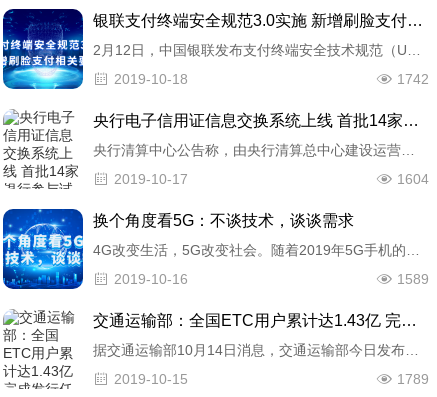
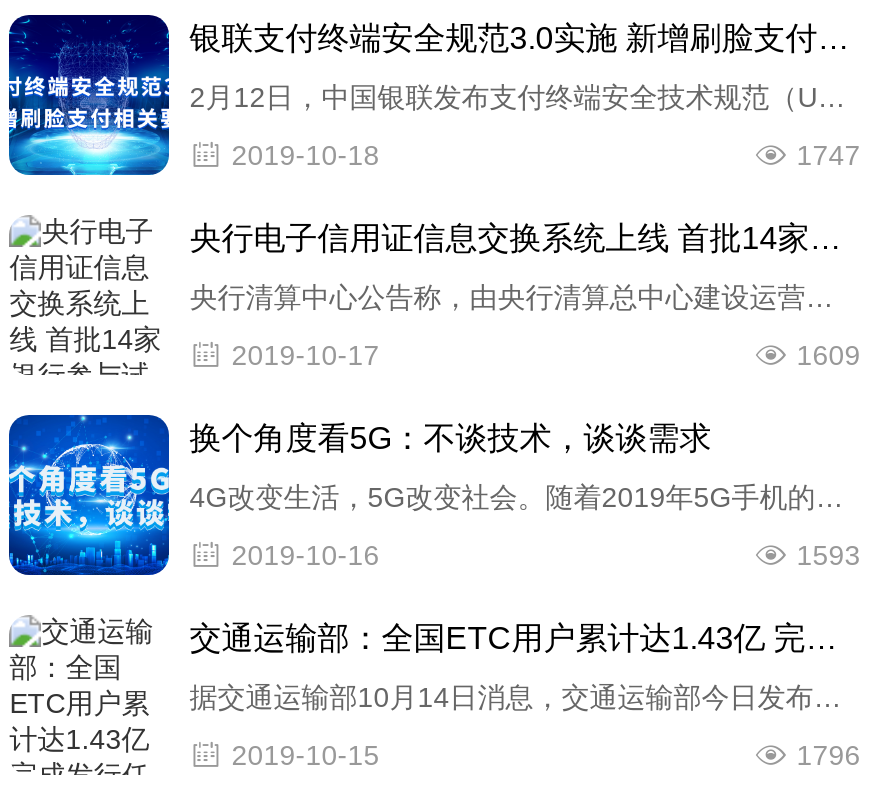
[397,71,429,87] 1742 -> [797,138,861,170] 1747
[397,171,429,187] 1604 -> [797,338,861,370] 1609
[397,271,429,287] 1589 -> [797,538,861,570] 1593
[397,371,429,387] 1789 -> [797,738,861,770] 1796

